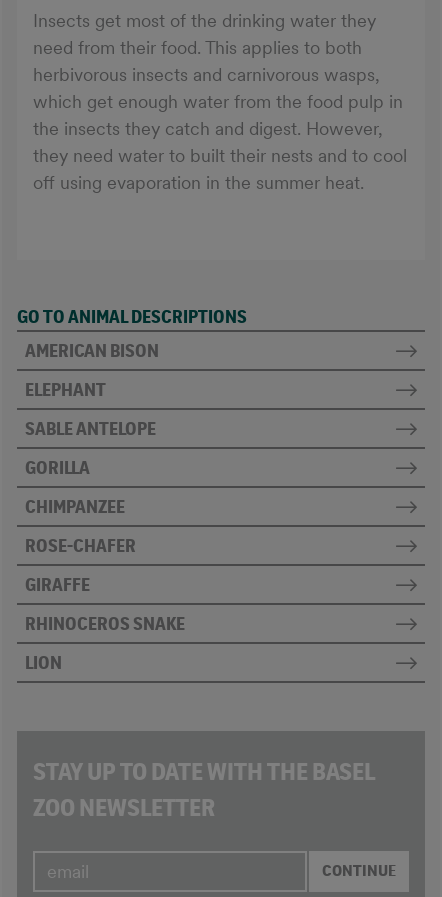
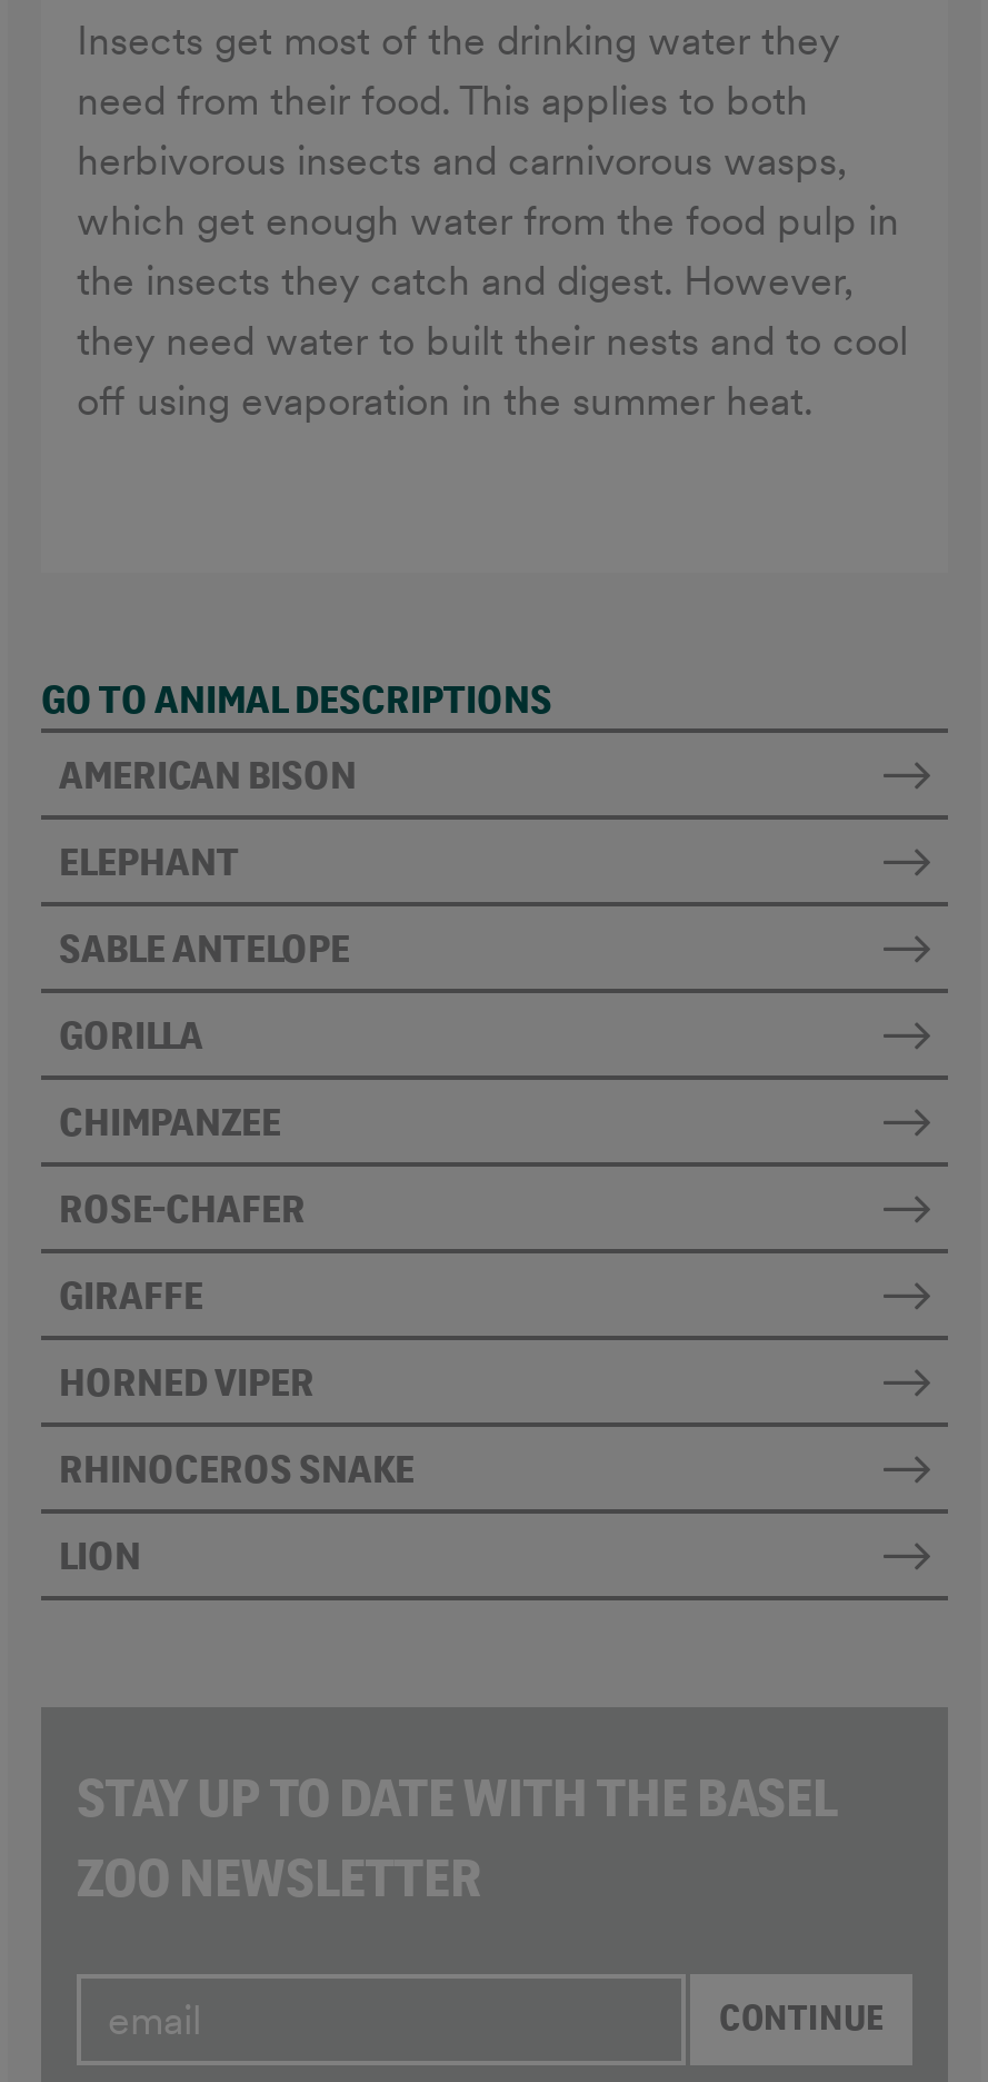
none -> [59,1364,315,1404] HORNED VIPER

